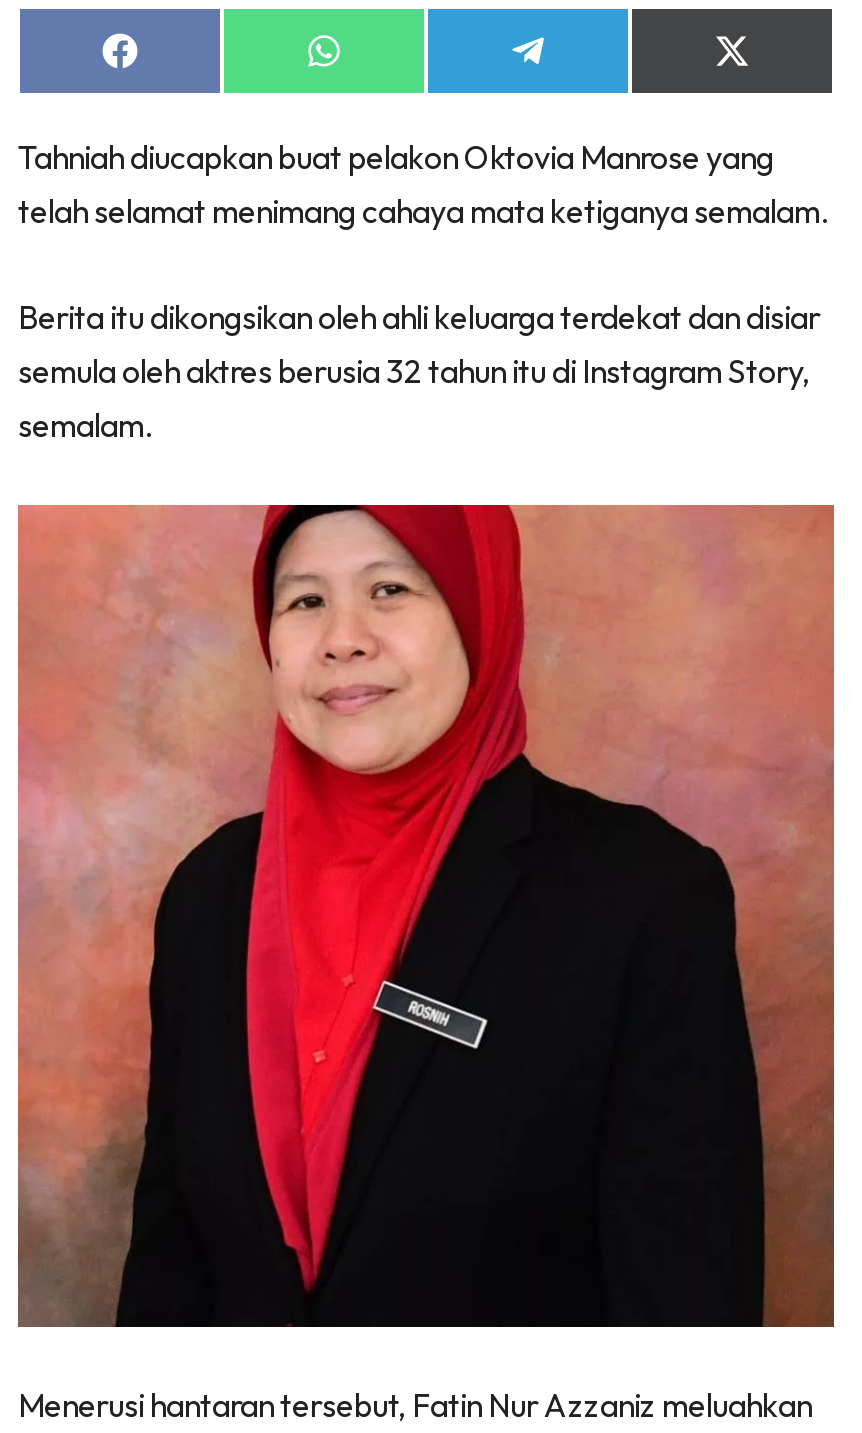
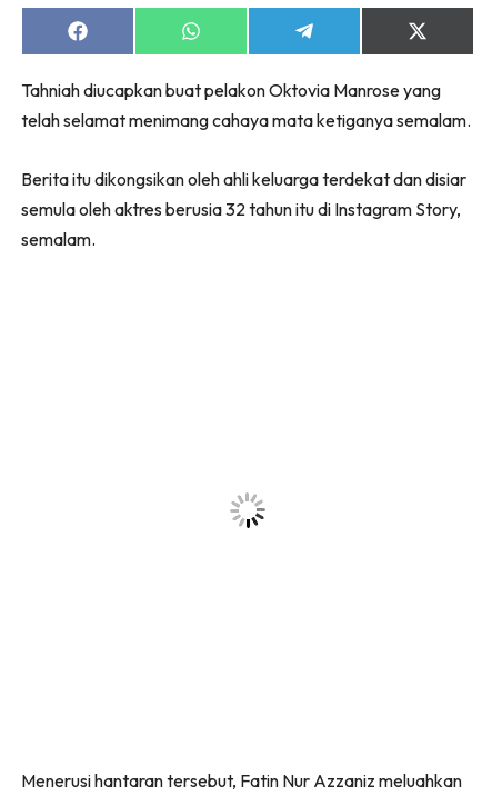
[16,502,836,1328] [image] -> none

